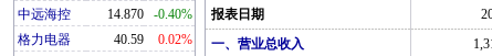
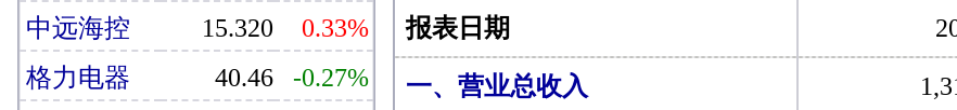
[107,7,144,22] 14.870 -> [202,13,273,43] 15.320
[154,7,192,22] -0.40% -> [302,13,369,43] 0.33%
[114,32,144,47] 40.59 -> [215,63,273,93] 40.46
[158,32,192,47] 0.02% -> [293,63,369,93] -0.27%

